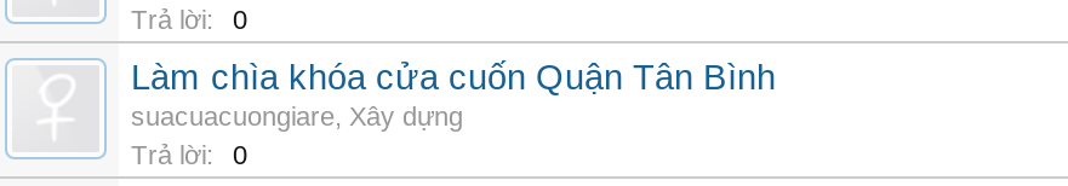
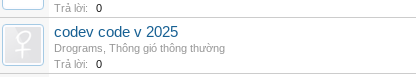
[131,58,776,130] Làm chìa khóa cửa cuốn Quận Tân Bình | suacuacuongiare, Xây dựng -> [54,24,225,54] codev code v 2025 | Drograms, Thông gió thông thường

